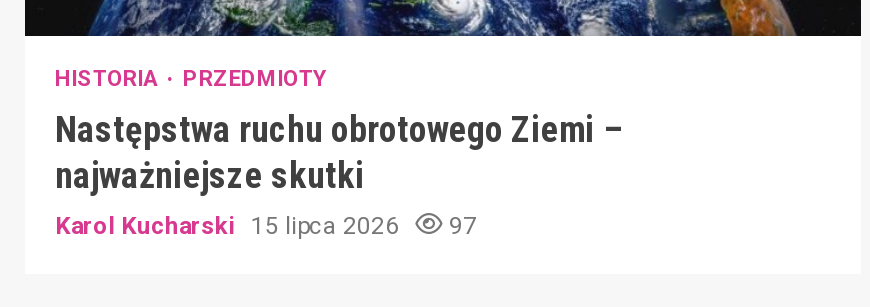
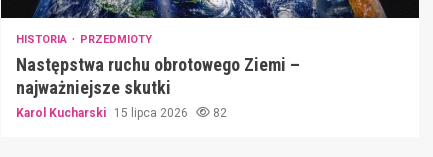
[55,212,477,240] Karol Kucharski 15 lipca 2026 97 -> [16,106,227,120] Karol Kucharski 15 lipca 2026 82

